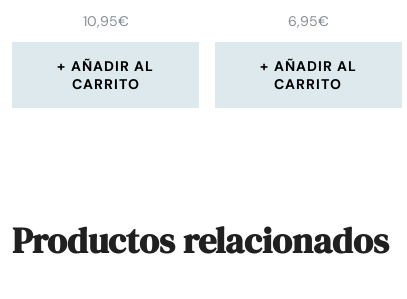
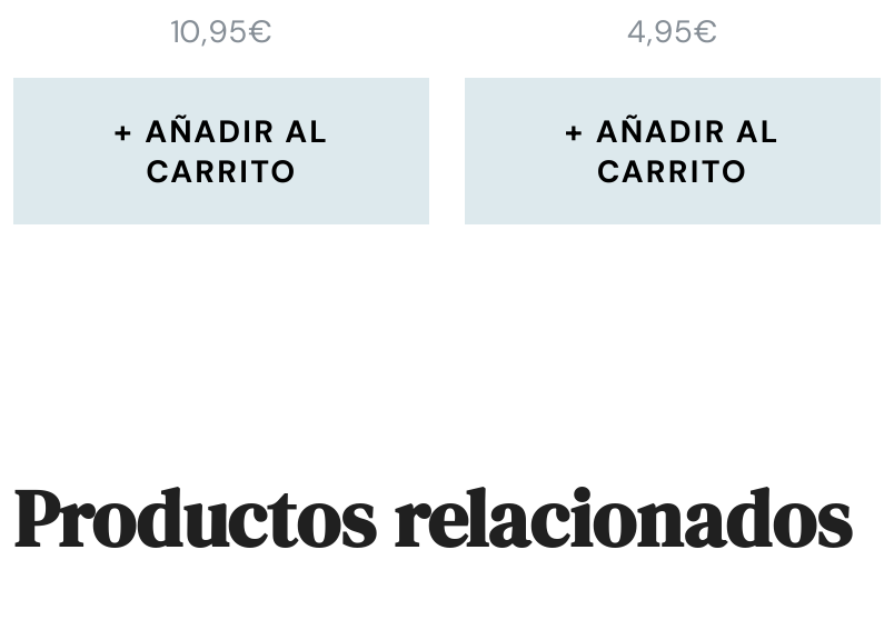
[288,12,329,30] 6,95€ -> [627,11,718,51] 4,95€

